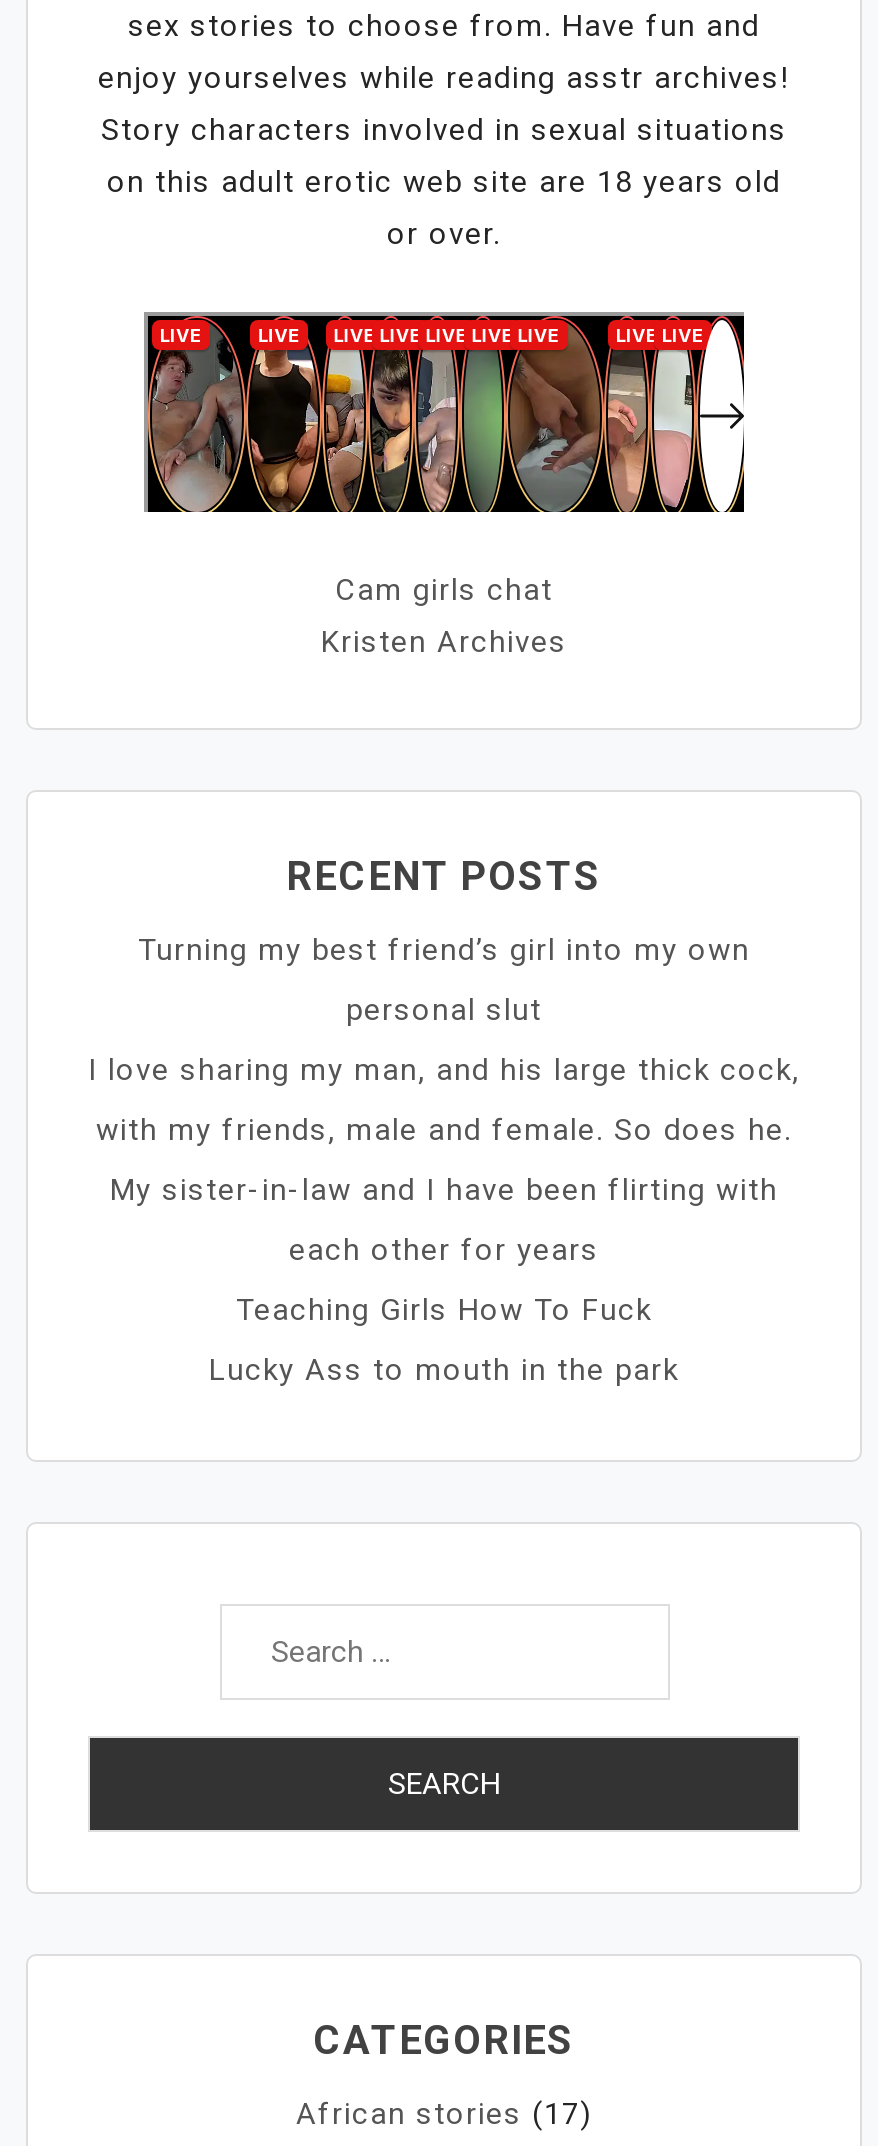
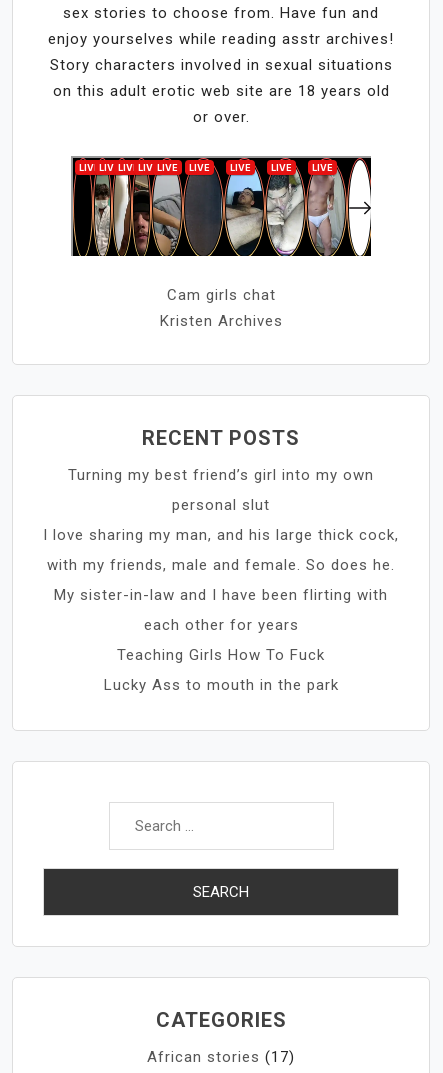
[148,314,714,514] [image] -> [73,157,356,257] [image]

